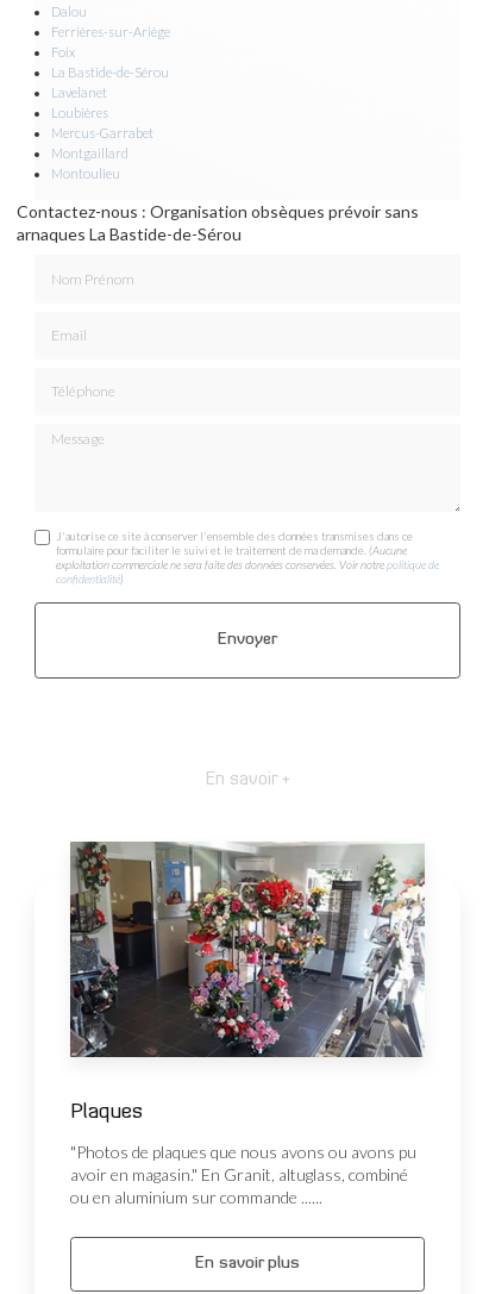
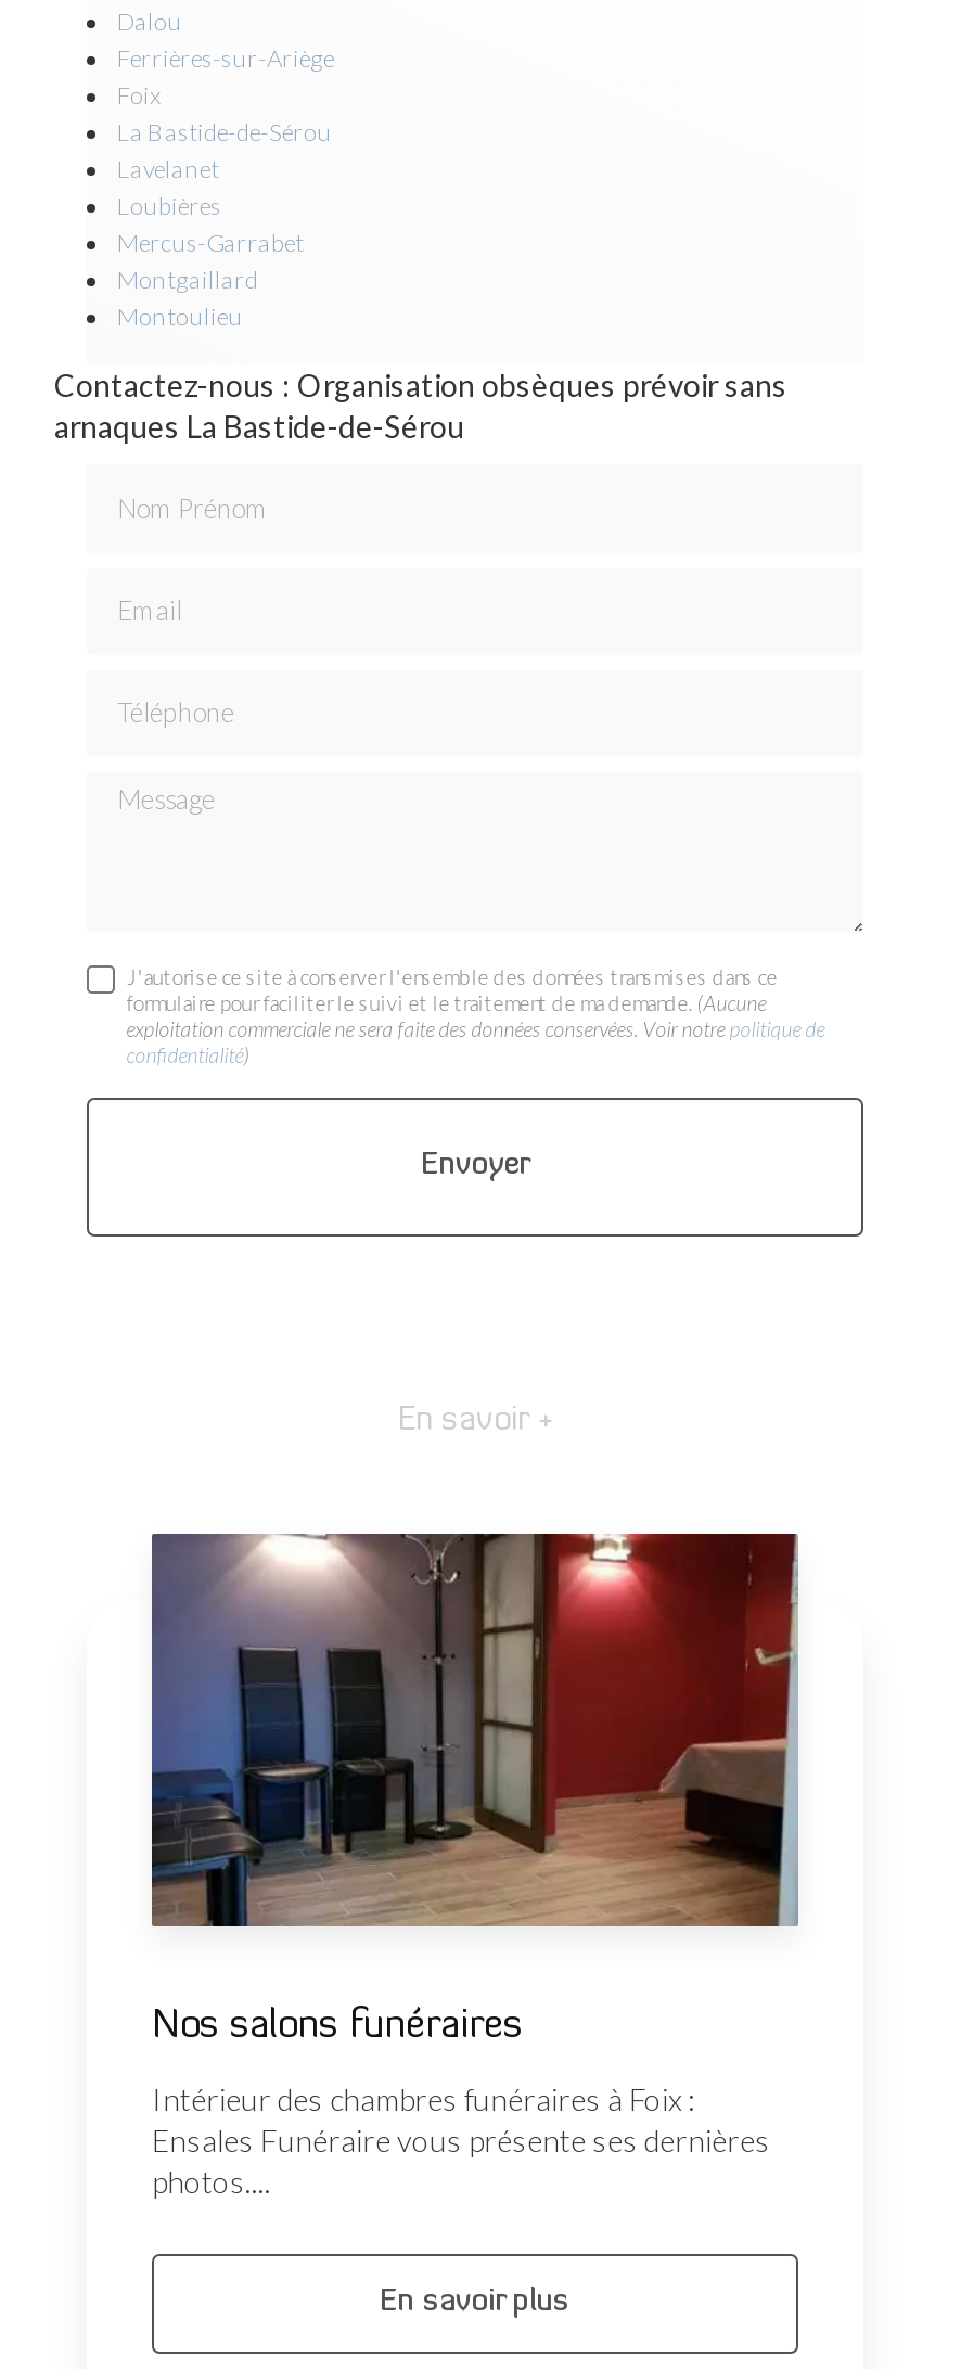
[69,842,425,1124] [image] | Plaques -> [150,1532,800,2048] [image] | Nos salons funéraires
[70,1142,416,1207] "Photos de plaques que nous avons ou avons pu | avoir en magasin." En Granit, altuglass, combiné | ou en aluminium sur commande ...... -> [152,2081,770,2200] Intérieur des chambres funéraires à Foix : | Ensales Funéraire vous présente ses dernières | photos....

